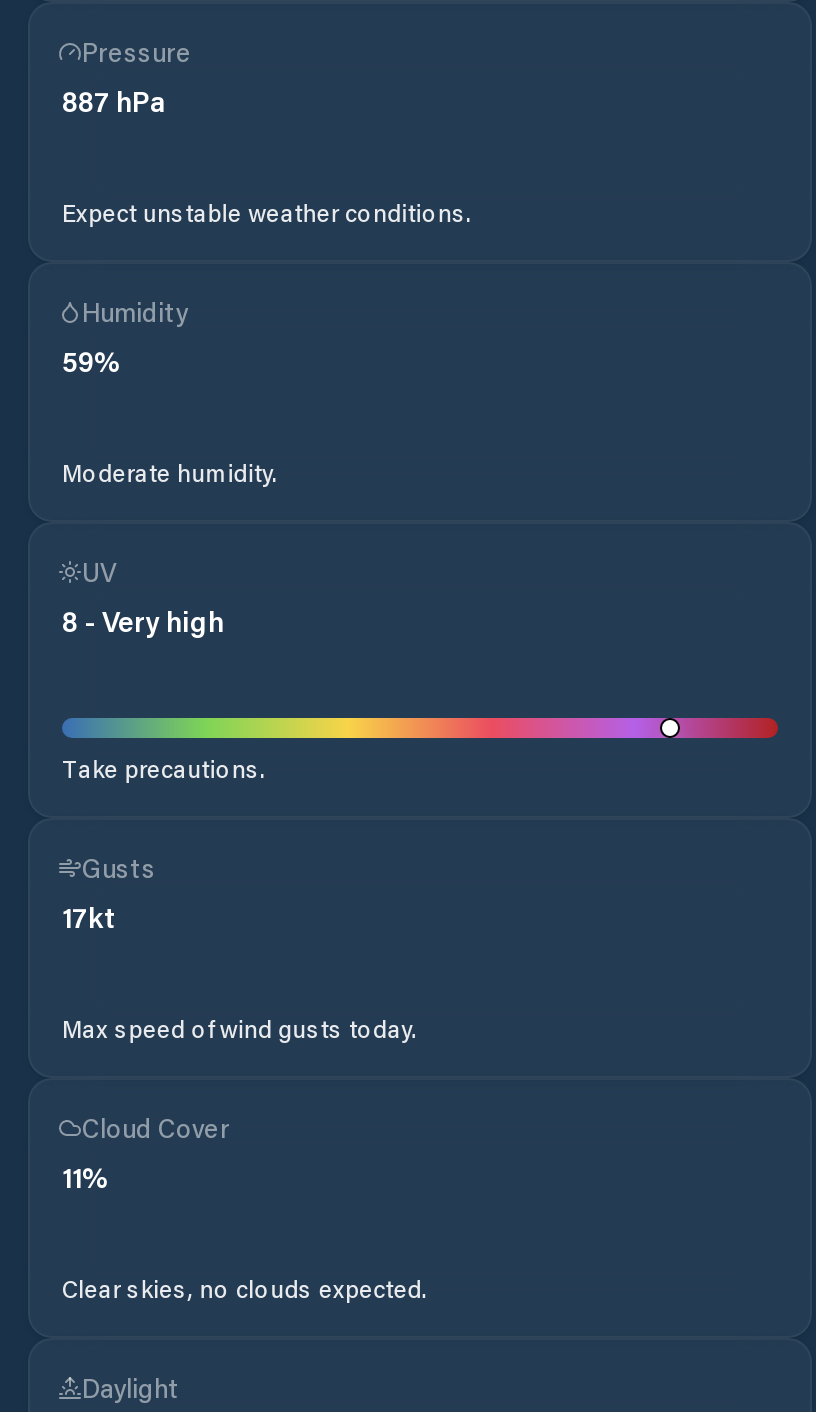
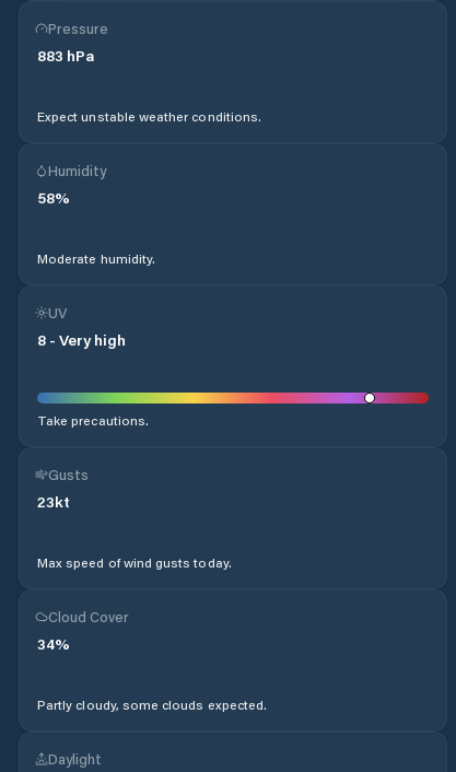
[62,82,166,120] 887 hPa -> [37,45,94,66] 883 hPa
[62,342,122,380] 59% -> [37,187,70,208] 58%
[62,898,116,936] 17kt -> [37,491,70,512] 23kt
[62,1158,110,1196] 11% -> [37,633,70,654] 34%
[62,1272,428,1304] Clear skies, no clouds expected. -> [37,695,267,713] Partly cloudy, some clouds expected.

